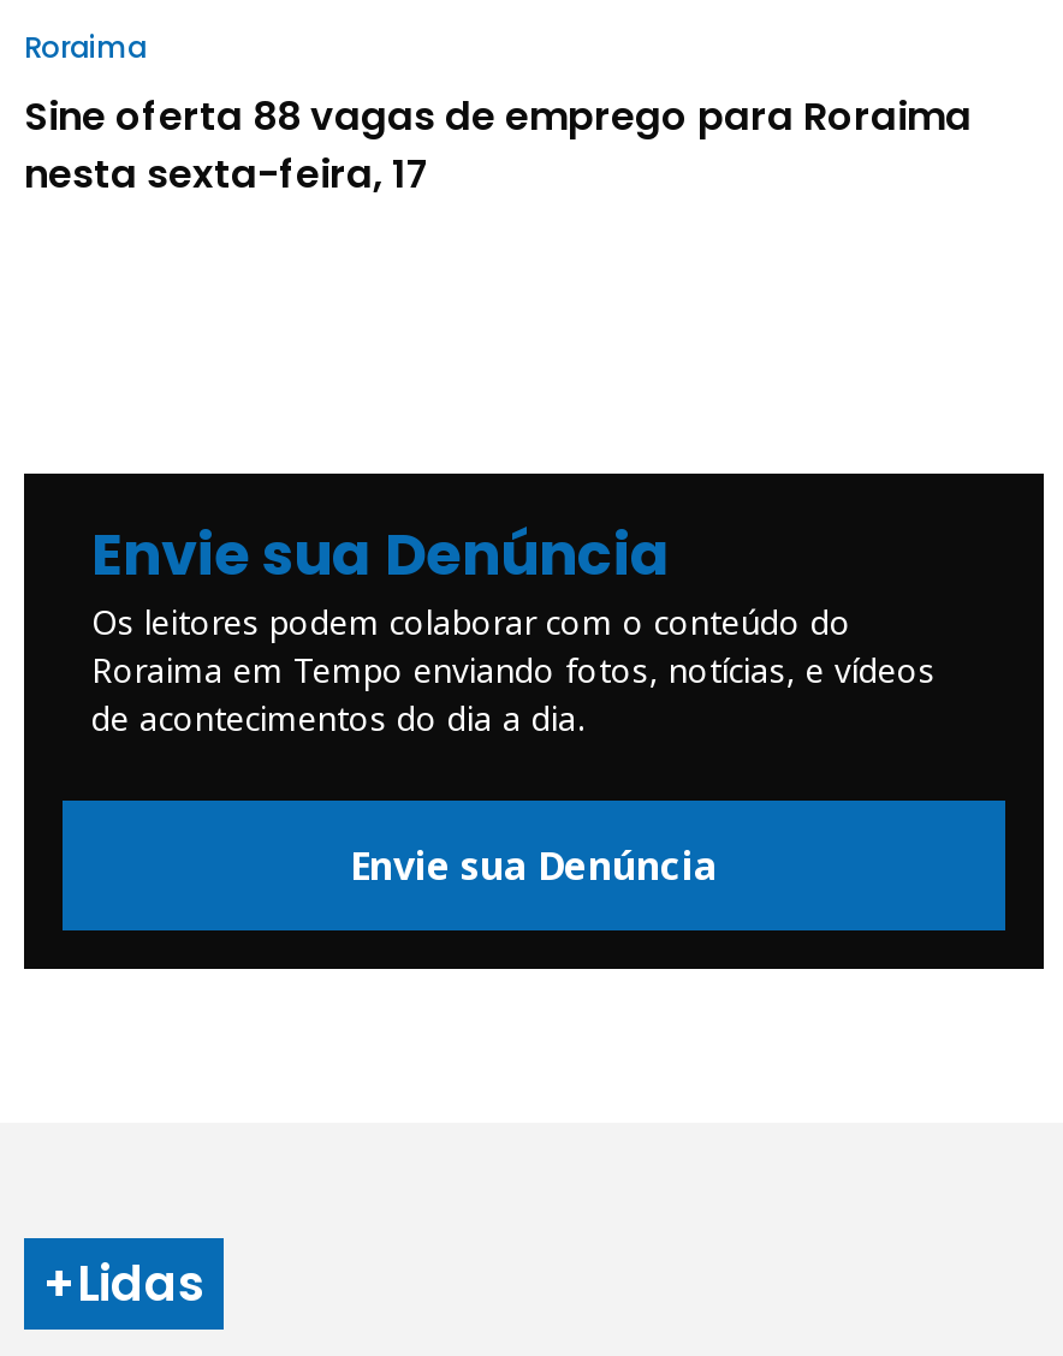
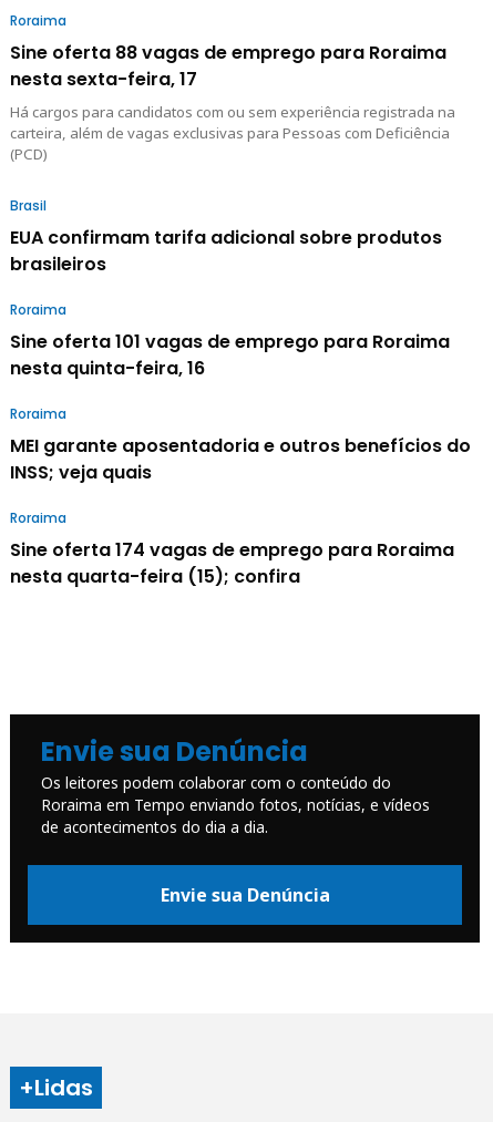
none -> [10,102,471,589] Há cargos para candidatos com ou sem experiência registrada na | carteira, além de vagas exclusivas para Pessoas com Deficiência | (PCD) | Brasil | EUA confirmam tarifa adicional sobre produtos | brasileiros | Roraima | Sine oferta 101 vagas de emprego para Roraima | nesta quinta-feira, 16 | Roraima | MEI garante aposentadoria e outros benefícios do | INSS; veja quais | Roraima | Sine oferta 174 vagas de emprego para Roraima | nesta quarta-feira (15); confira

